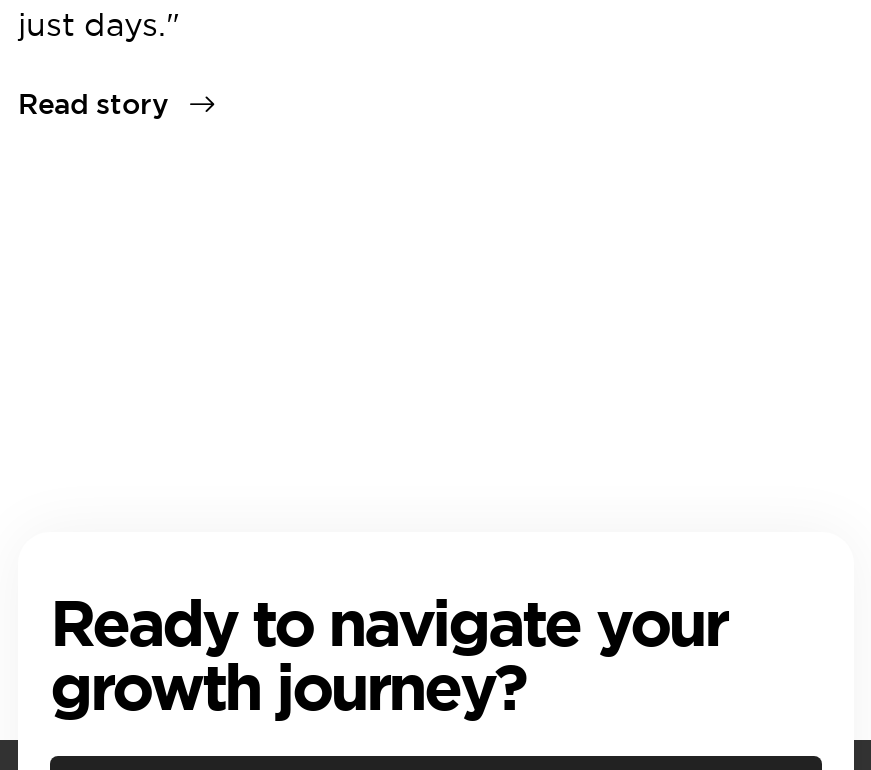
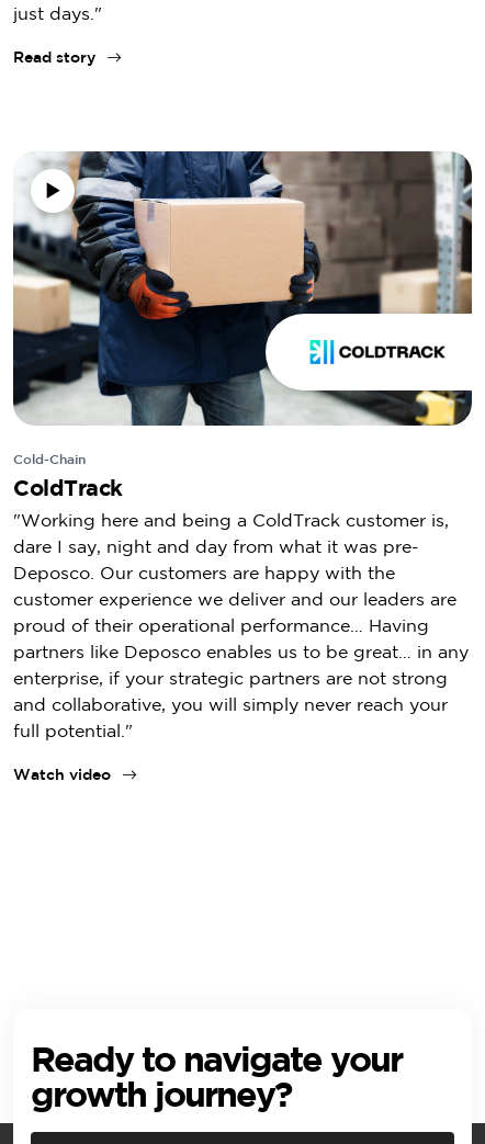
none -> [12,150,473,783] [image] | Cold-Chain | ColdTrack | "Working here and being a ColdTrack customer is, | dare I say, night and day from what it was pre- | Deposco. Our customers are happy with the | customer experience we deliver and our leaders are | proud of their operational performance… Having | partners like Deposco enables us to be great… in any | enterprise, if your strategic partners are not strong | and collaborative, you will simply never reach your | full potential." | Watch video

